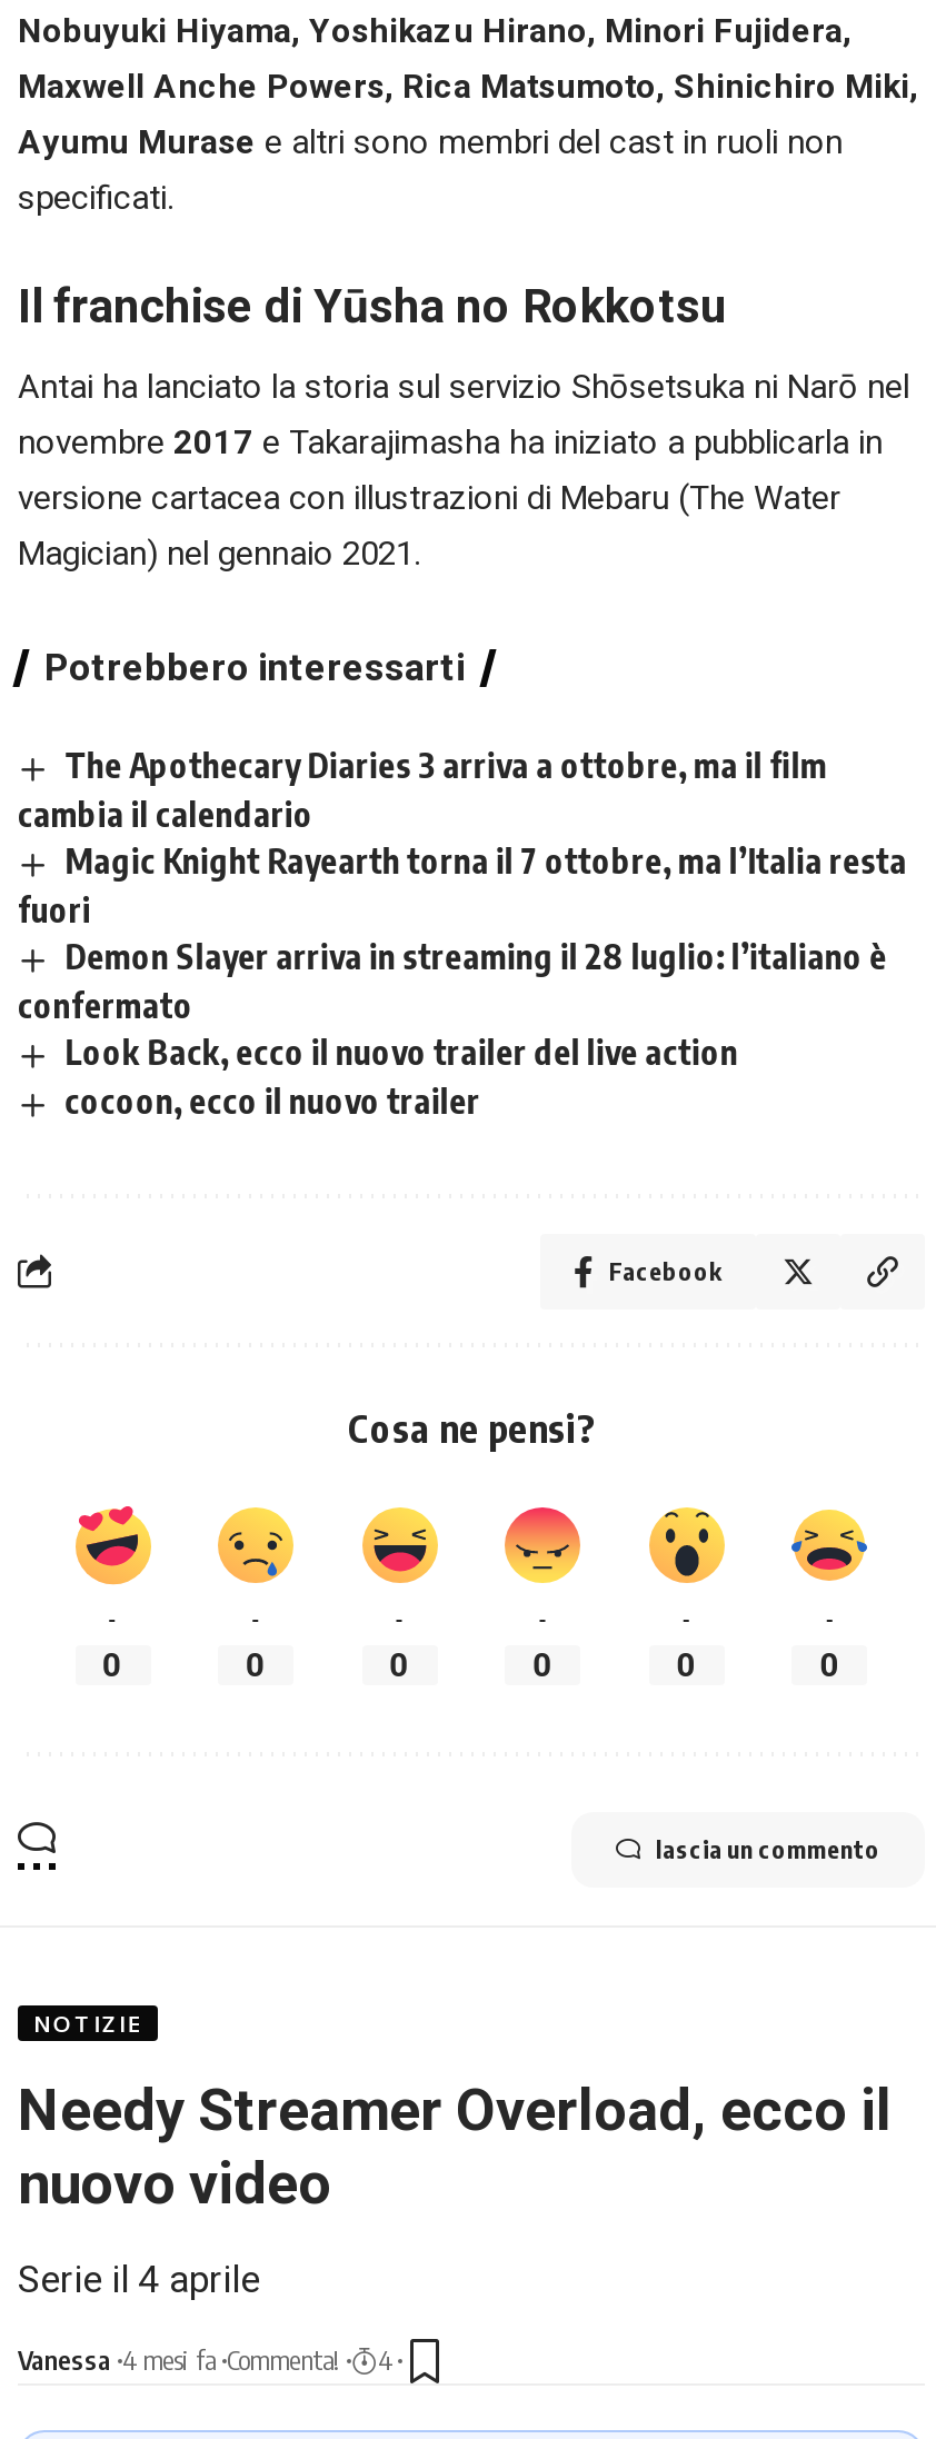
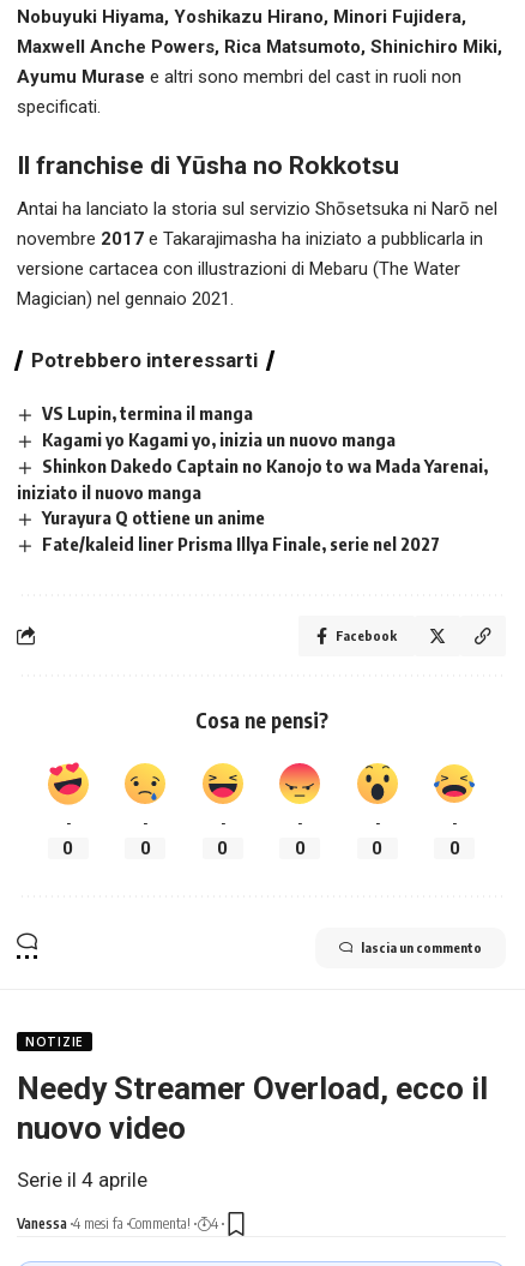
[18,745,907,1120] The Apothecary Diaries 3 arriva a ottobre, ma il film | cambia il calendario | Magic Knight Rayearth torna il 7 ottobre, ma l’Italia resta | fuori | Demon Slayer arriva in streaming il 28 luglio: l’italiano è | confermato | Look Back, ecco il nuovo trailer del live action | cocoon, ecco il nuovo trailer -> [17,402,488,554] VS Lupin, termina il manga | Kagami yo Kagami yo, inizia un nuovo manga | Shinkon Dakedo Captain no Kanojo to wa Mada Yarenai, | iniziato il nuovo manga | Yurayura Q ottiene un anime | Fate/kaleid liner Prisma Illya Finale, serie nel 2027

